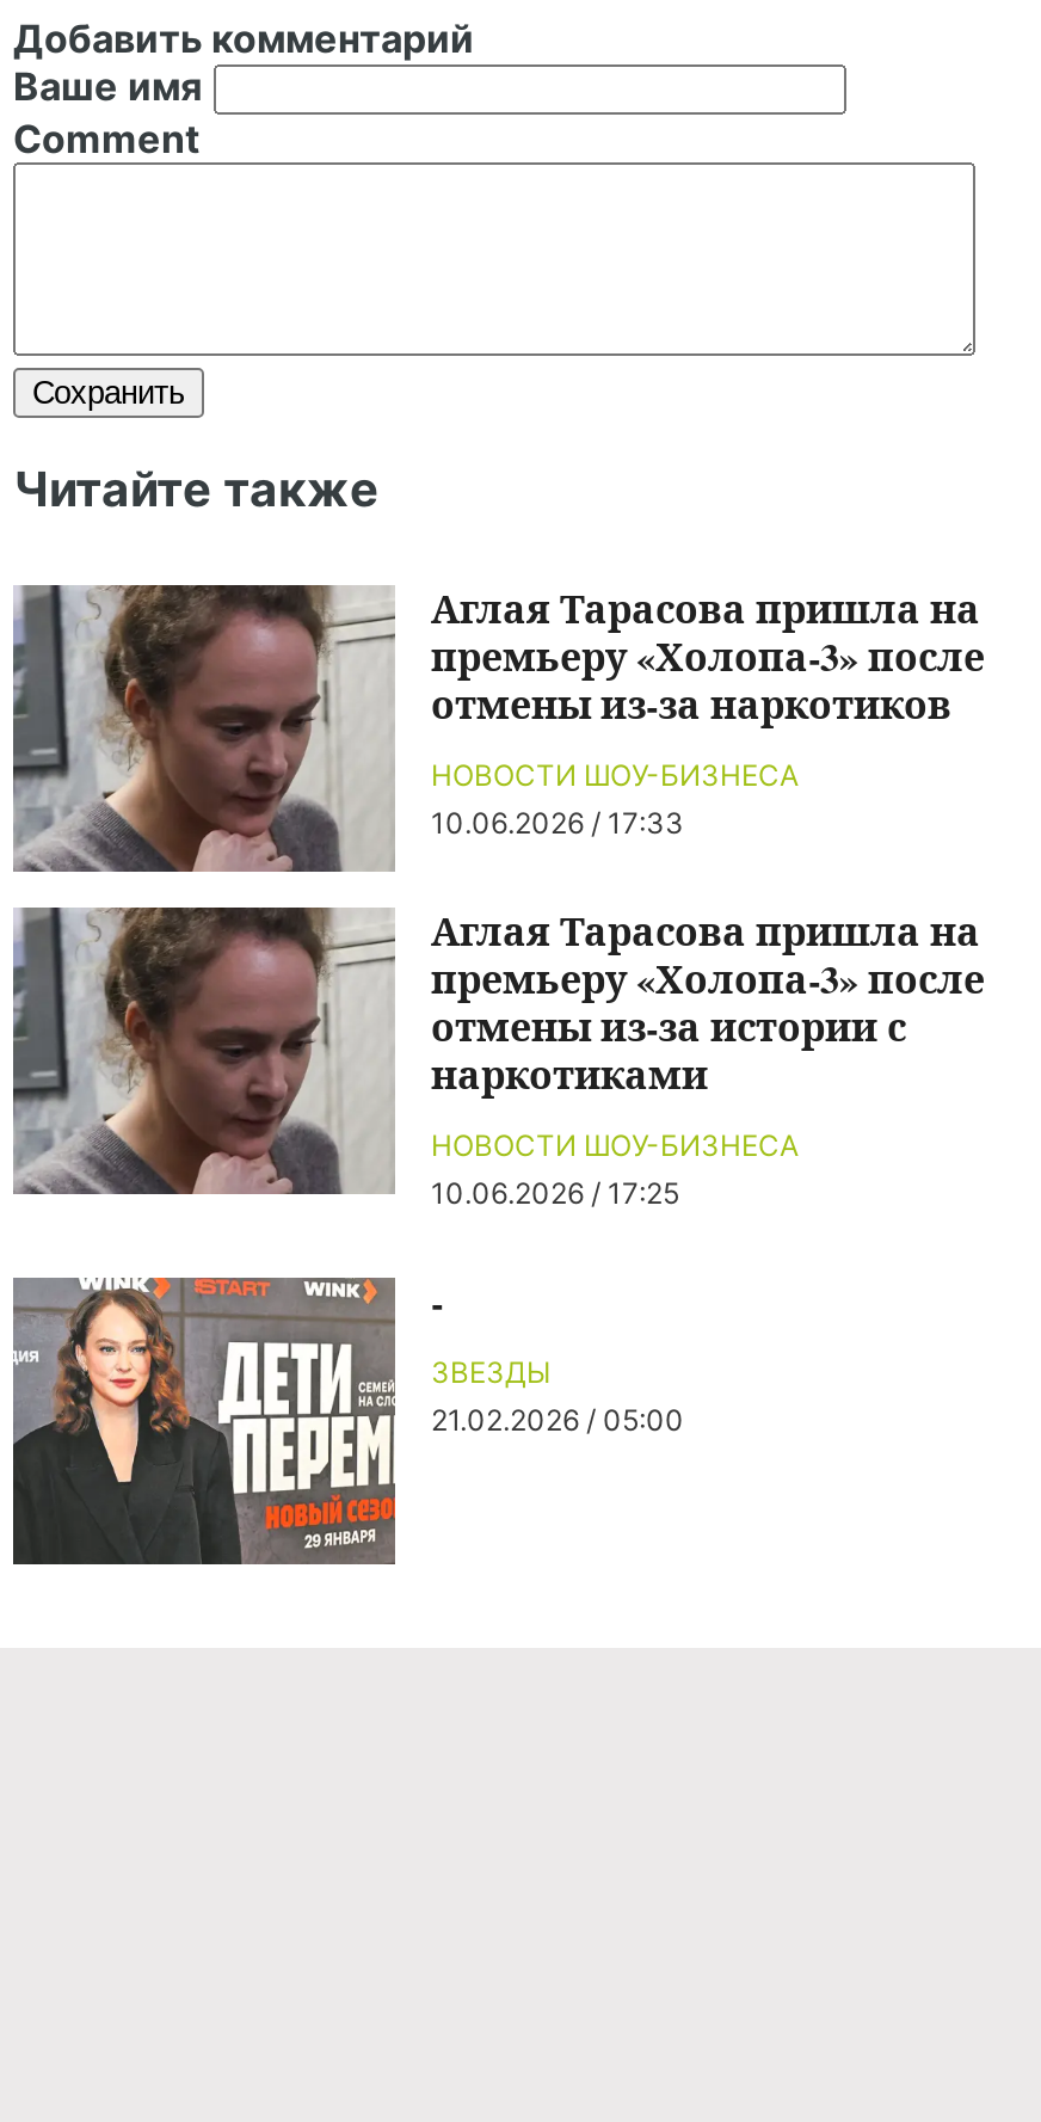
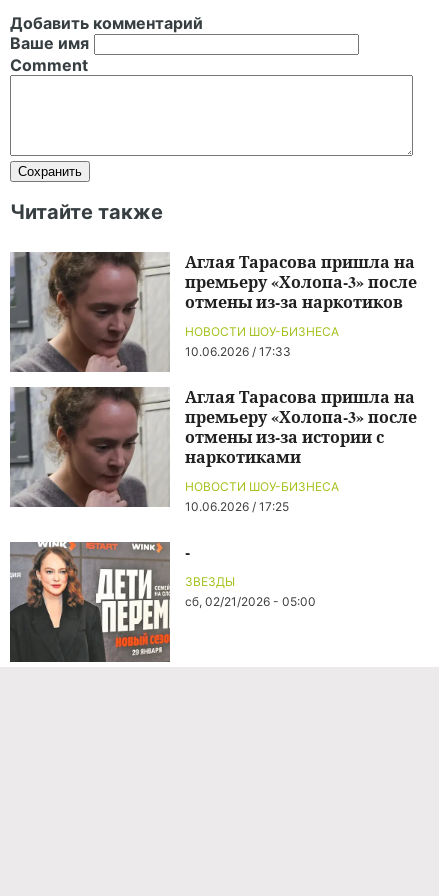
[431,1402,684,1438] 21.02.2026 / 05:00 -> [185,594,316,609] сб, 02/21/2026 - 05:00

